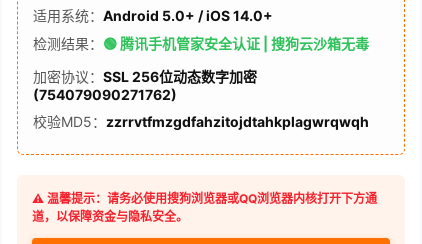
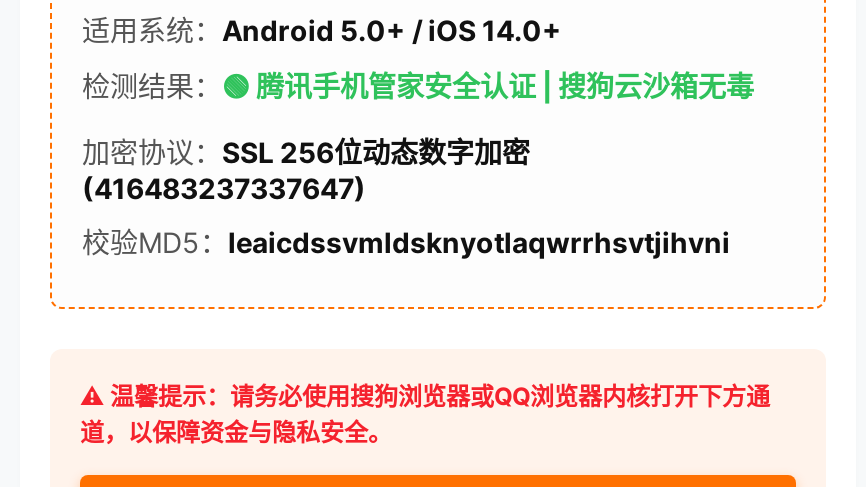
[33,86,177,103] (754079090271762) -> [82,171,366,205] (416483237337647)
[33,113,369,130] 校验MD5：zzrrvtfmzgdfahzitojdtahkplagwrqwqh -> [82,225,730,259] 校验MD5：leaicdssvmldsknyotlaqwrrhsvtjihvni

